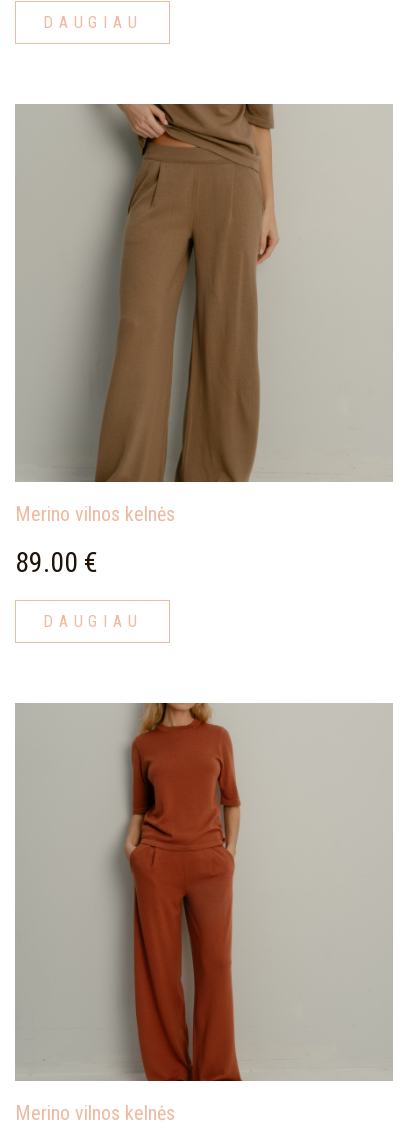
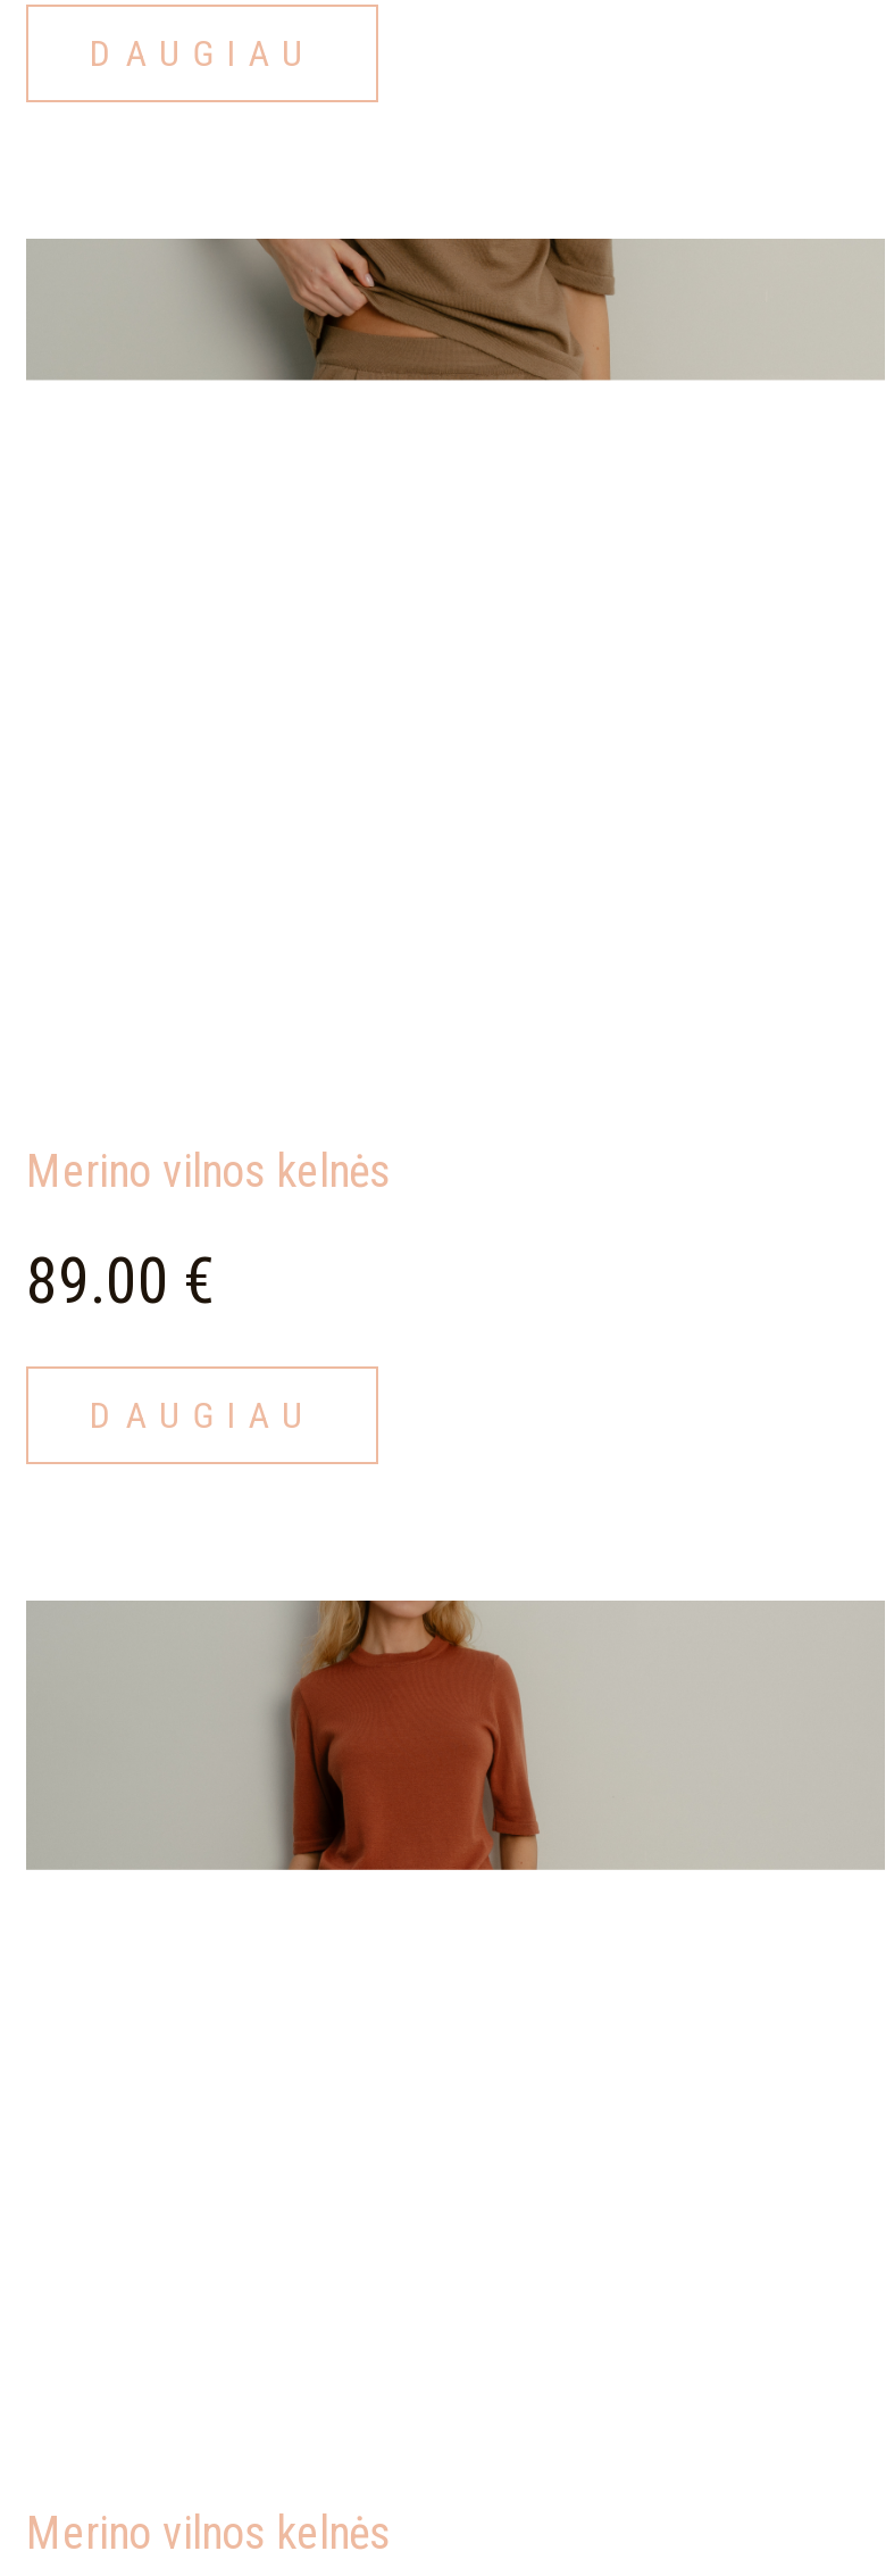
[15,166,393,483] [image] -> none
[15,821,393,1082] [image] -> none

